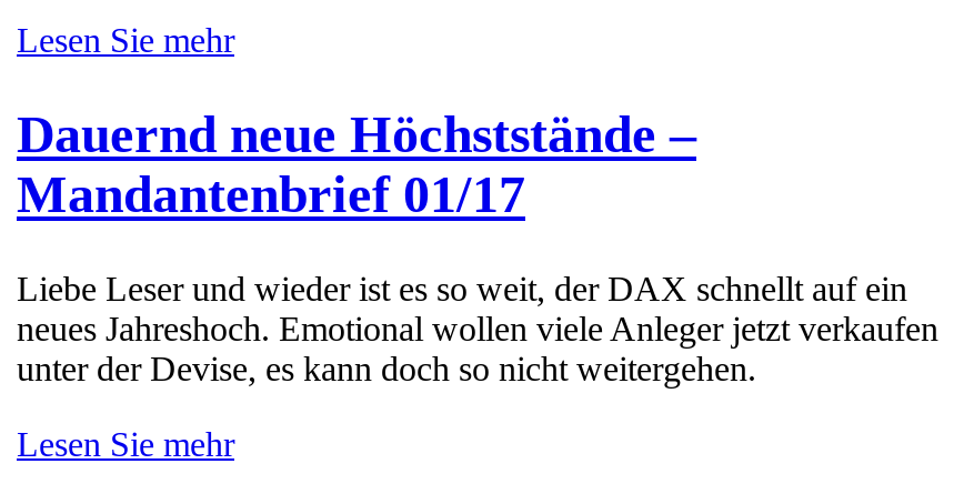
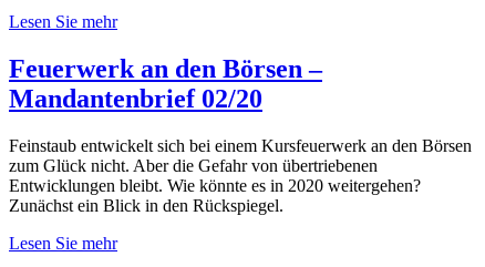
[17,105,696,223] Dauernd neue Höchststände – | Mandantenbrief 01/17 -> [9,54,322,113] Feuerwerk an den Börsen – | Mandantenbrief 02/20
[17,270,938,387] Liebe Leser und wieder ist es so weit, der DAX schnellt auf ein | neues Jahreshoch. Emotional wollen viele Anleger jetzt verkaufen | unter der Devise, es kann doch so nicht weitergehen. -> [9,136,472,215] Feinstaub entwickelt sich bei einem Kursfeuerwerk an den Börsen | zum Glück nicht. Aber die Gefahr von übertriebenen | Entwicklungen bleibt. Wie könnte es in 2020 weitergehen? | Zunächst ein Blick in den Rückspiegel.

